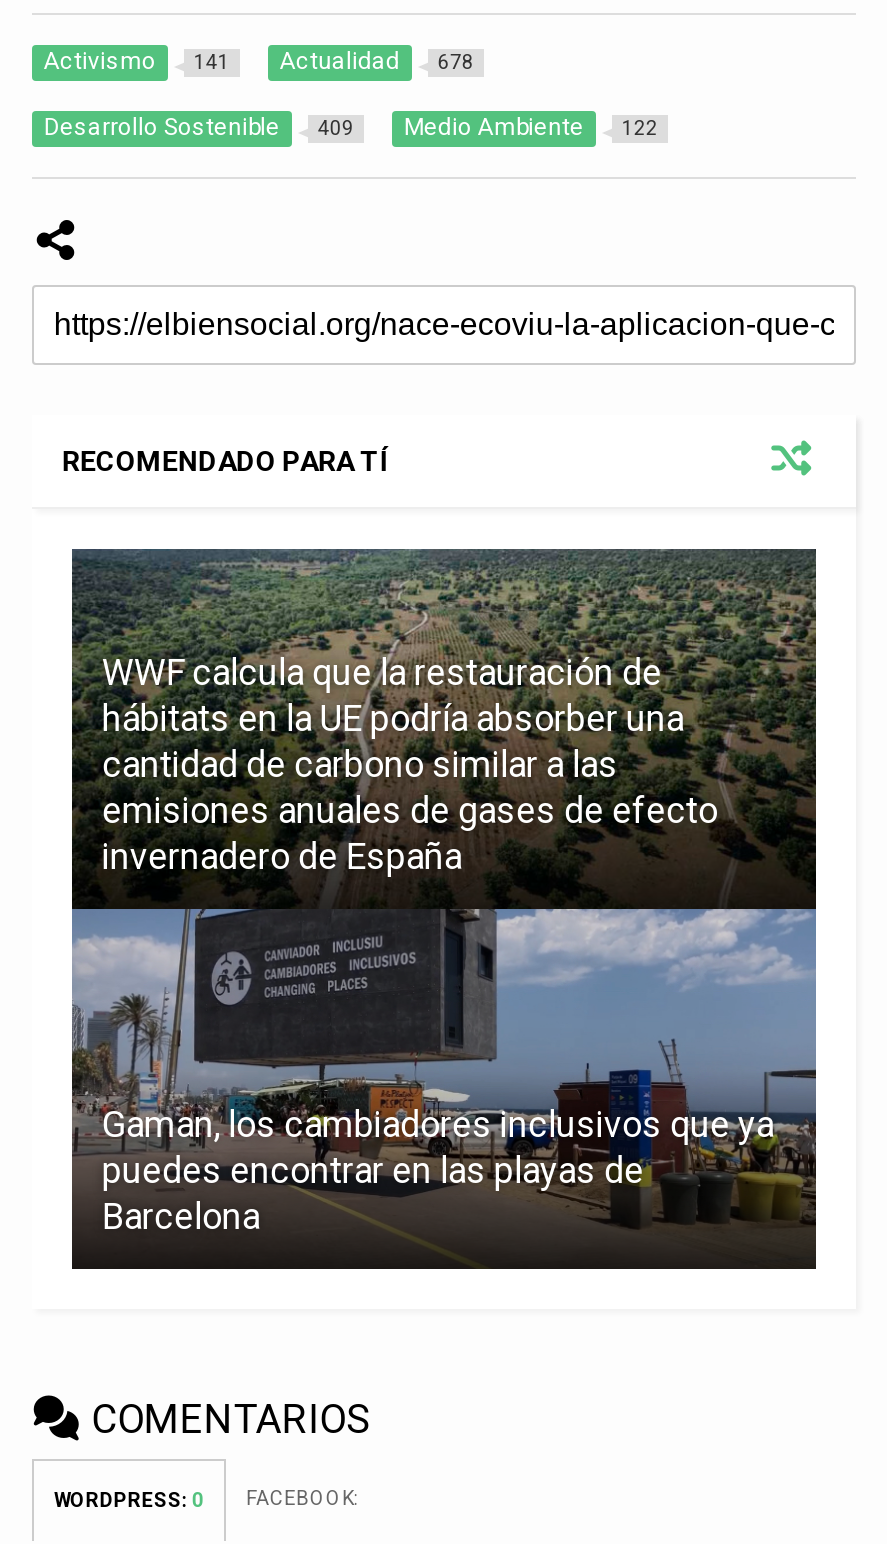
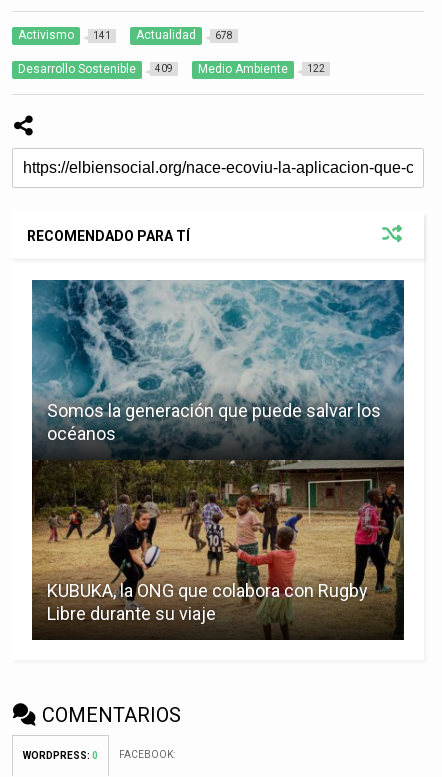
[70,547,818,1257] [image] | WWF calcula que la restauración de | hábitats en la UE podría absorber una | cantidad de carbono similar a las | emisiones anuales de gases de efecto | invernadero de España -> [31,279,405,634] [image] | Somos la generación que puede salvar los | océanos
[102,1104,774,1238] Gaman, los cambiadores inclusivos que ya | puedes encontrar en las playas de | Barcelona -> [47,579,368,623] KUBUKA, la ONG que colabora con Rugby | Libre durante su viaje

